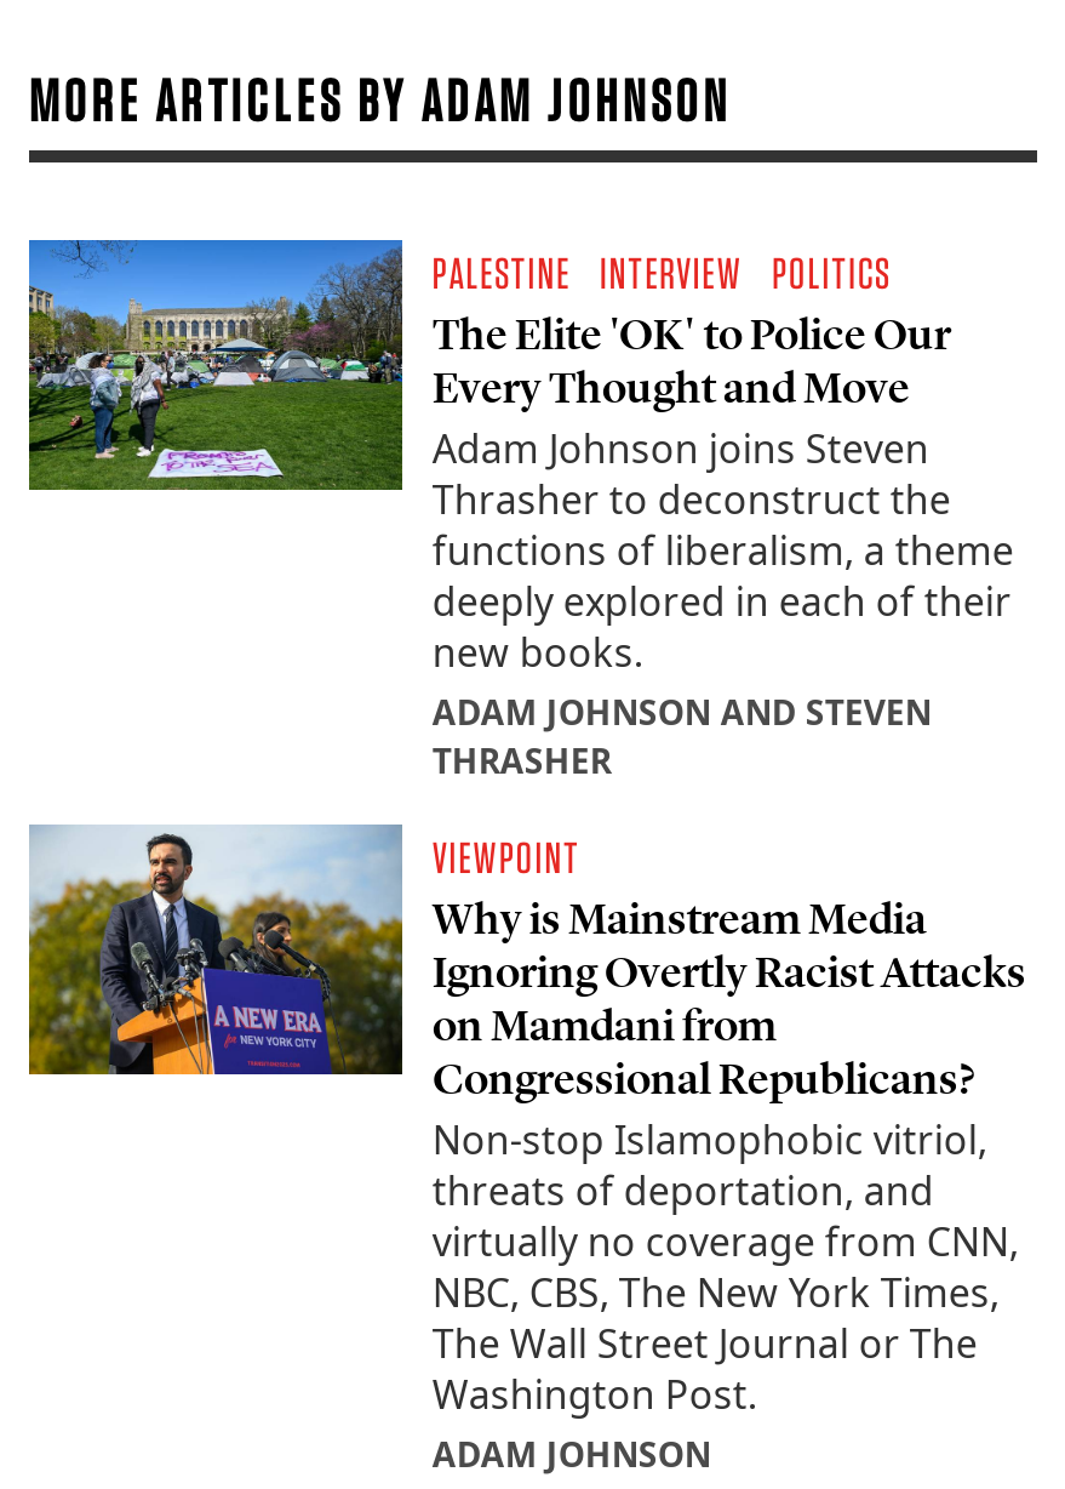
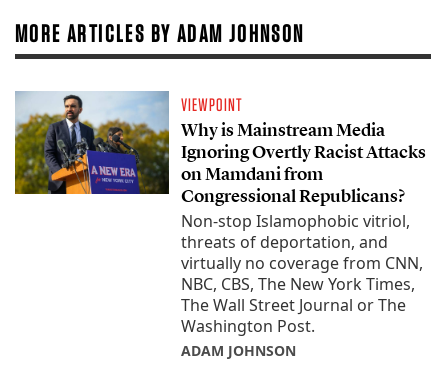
[27,238,1014,783] [image] | PALESTINE INTERVIEW POLITICS | The Elite 'OK' to Police Our | Every Thought and Move | Adam Johnson joins Steven | Thrasher to deconstruct the | functions of liberalism, a theme | deeply explored in each of their | new books. | ADAM JOHNSON AND STEVEN | THRASHER -> none

